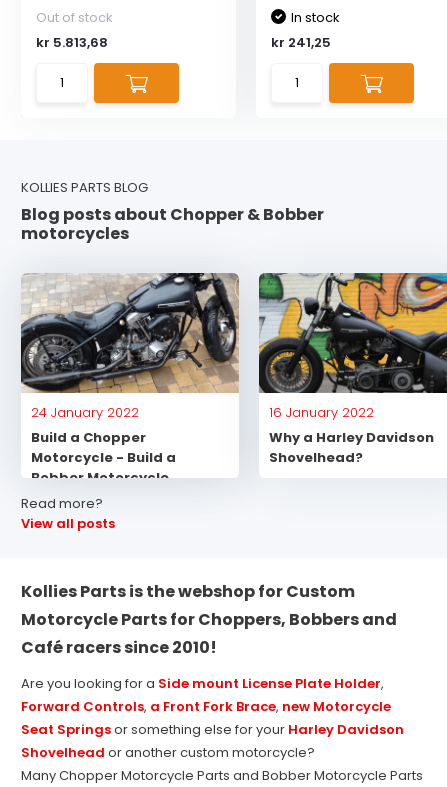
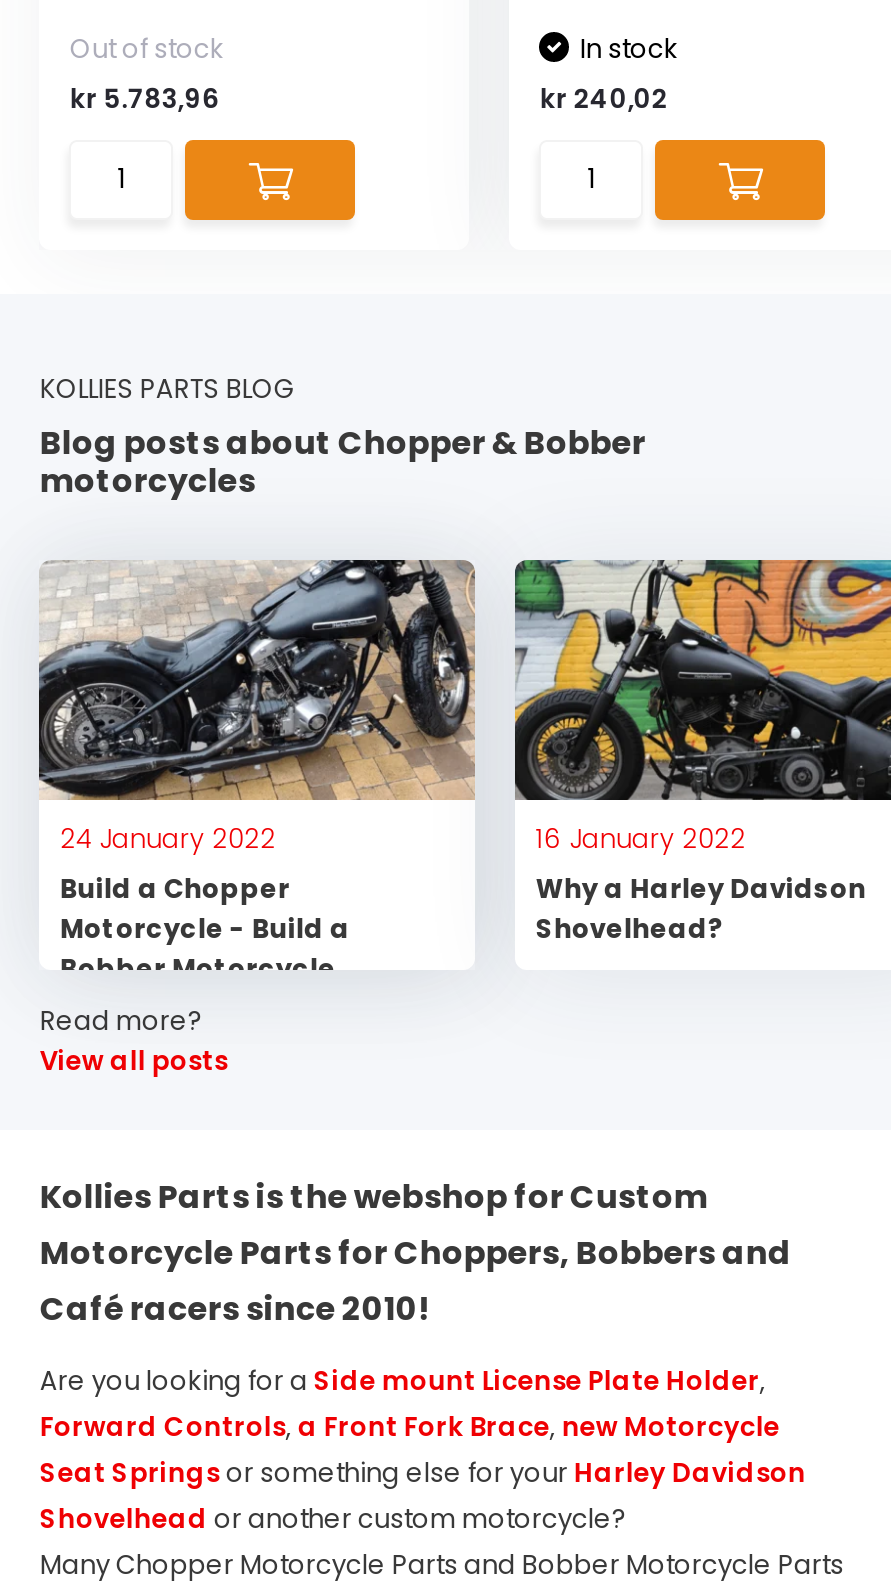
[36,33,108,52] kr 5.813,68 -> [70,80,220,118] kr 5.783,96
[271,33,331,52] kr 241,25 -> [540,80,668,118] kr 240,02

